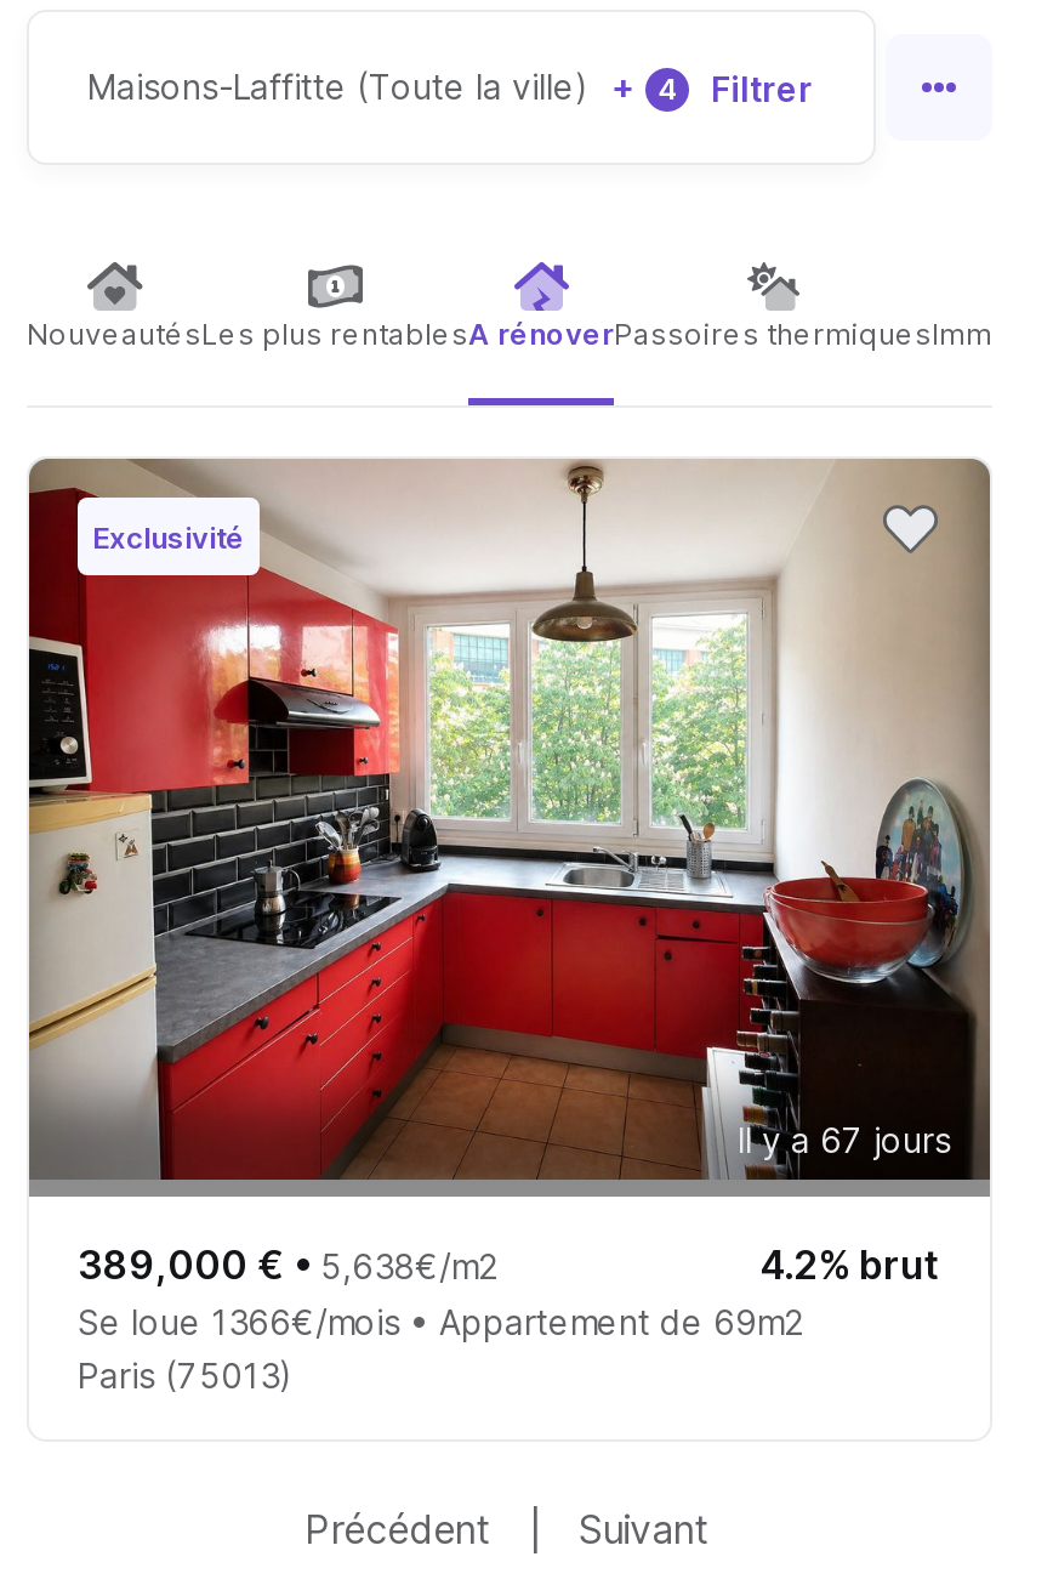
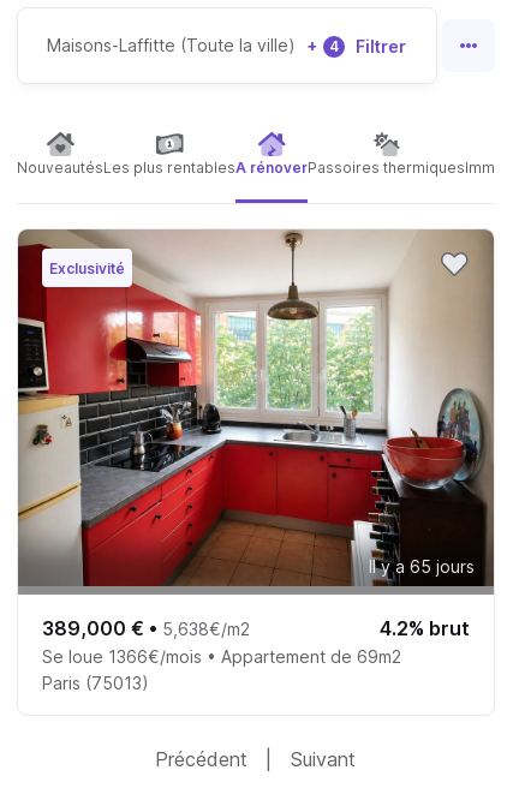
[738,1119,951,1160] Il y a 67 jours -> [369,556,475,577] Il y a 65 jours

